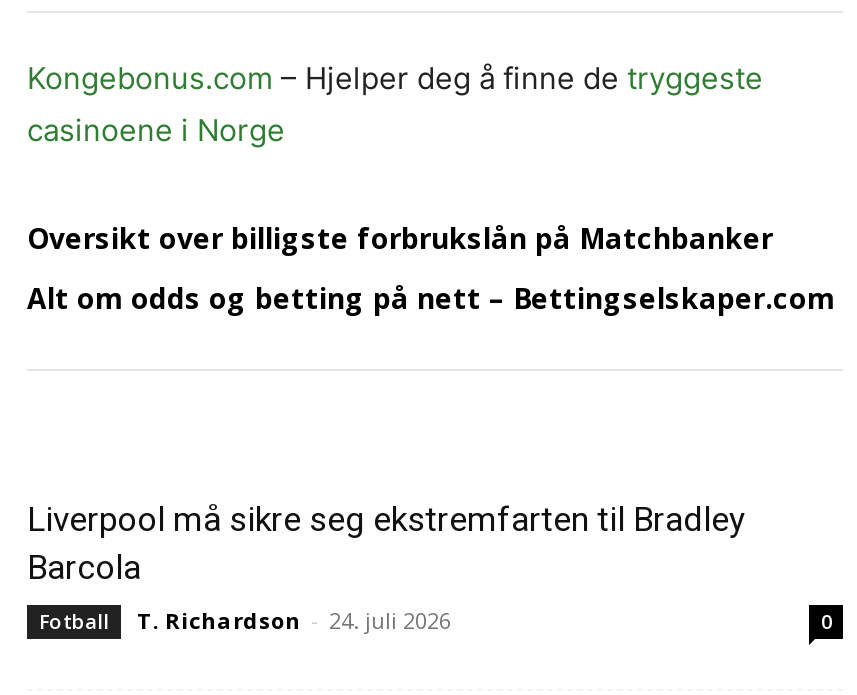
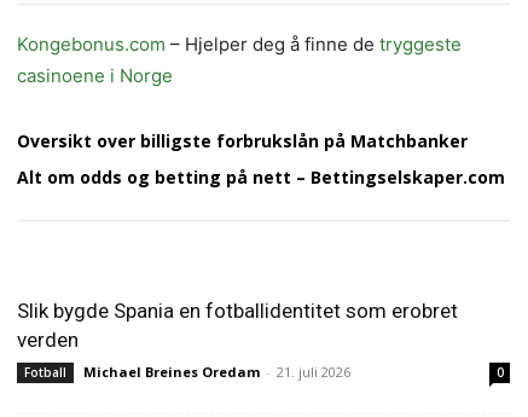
[27,499,745,587] Liverpool må sikre seg ekstremfarten til Bradley | Barcola -> [17,299,458,352] Slik bygde Spania en fotballidentitet som erobret | verden
[137,605,451,635] T. Richardson - 24. juli 2026 -> [83,363,350,381] Michael Breines Oredam - 21. juli 2026

